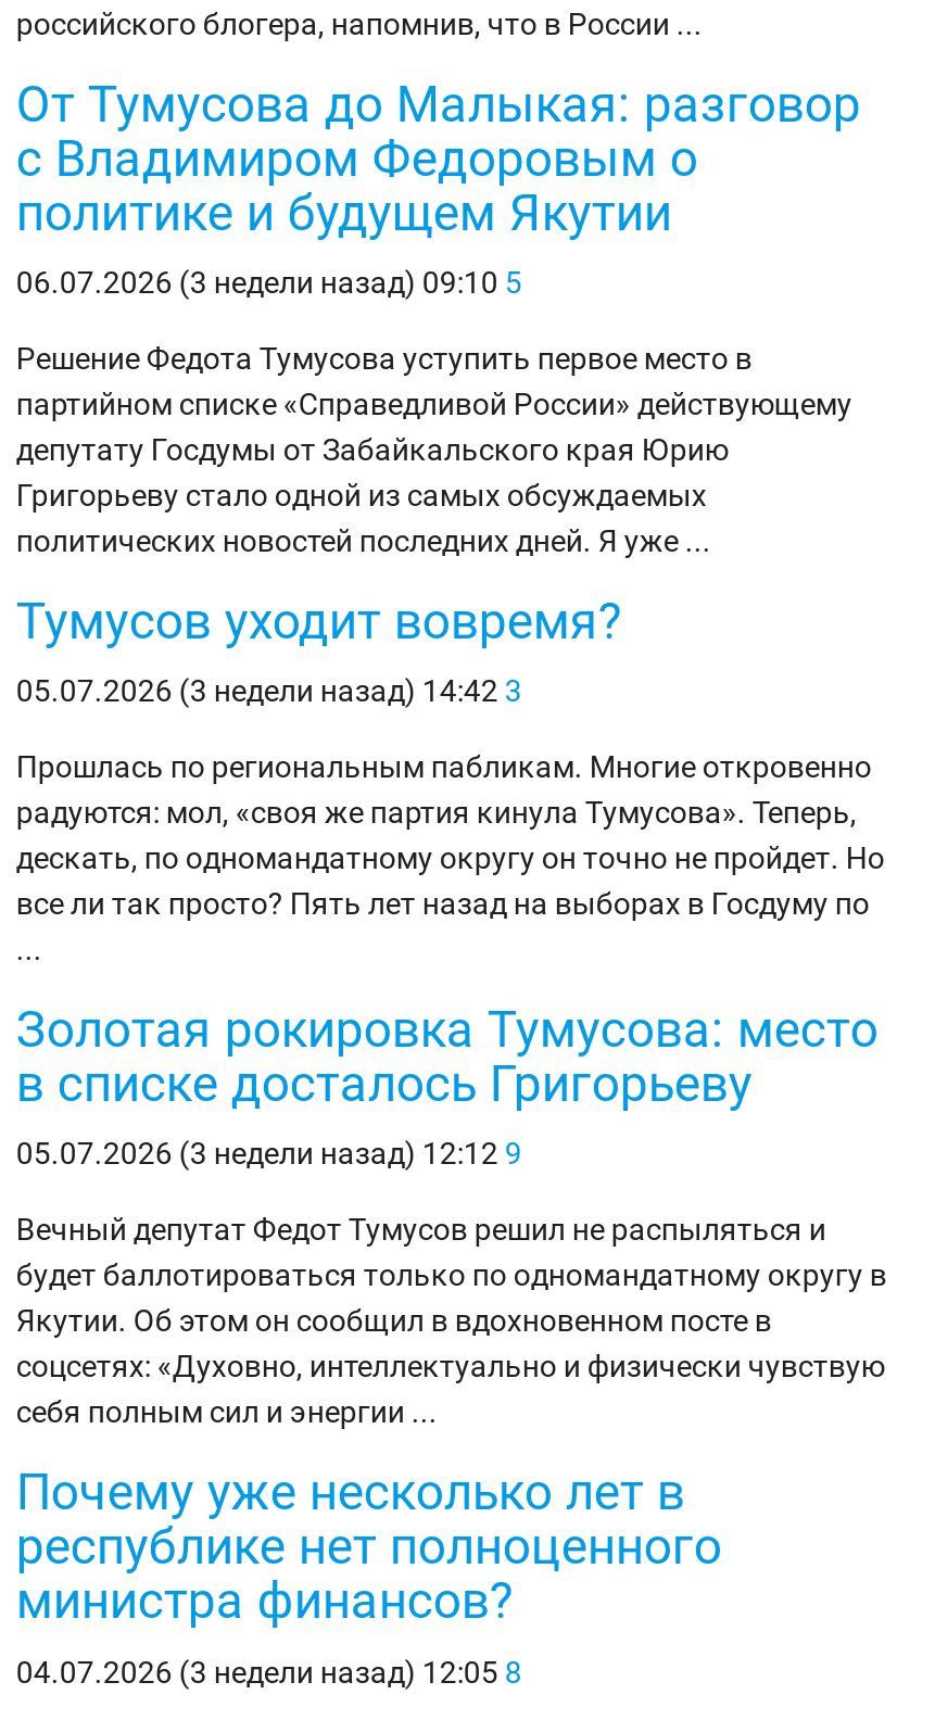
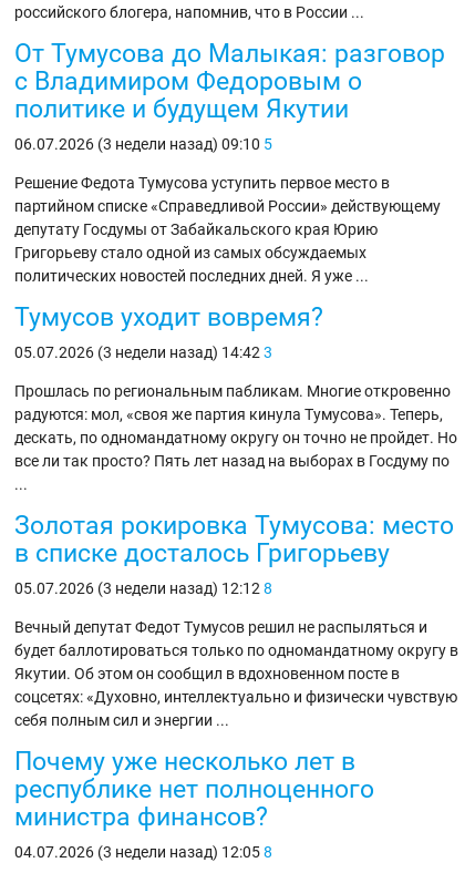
[16,1136,522,1171] 05.07.2026 (3 недели назад) 12:12 9 -> [15,580,273,597] 05.07.2026 (3 недели назад) 12:12 8

